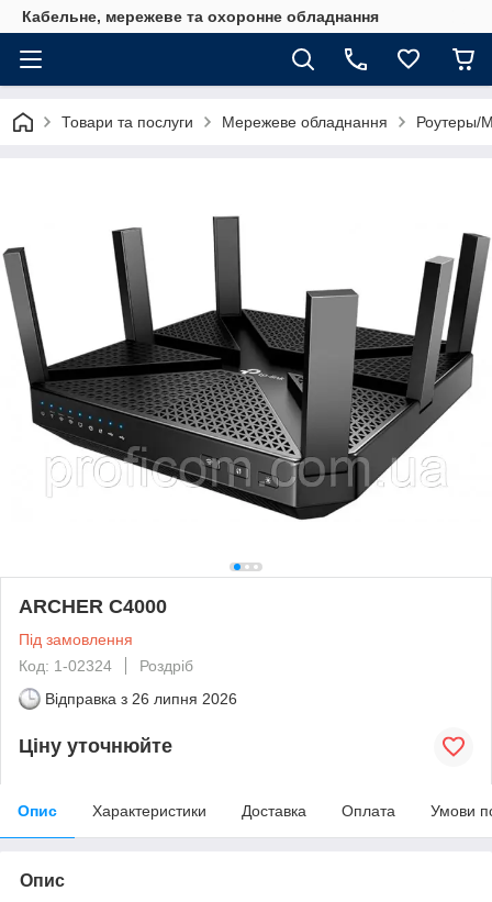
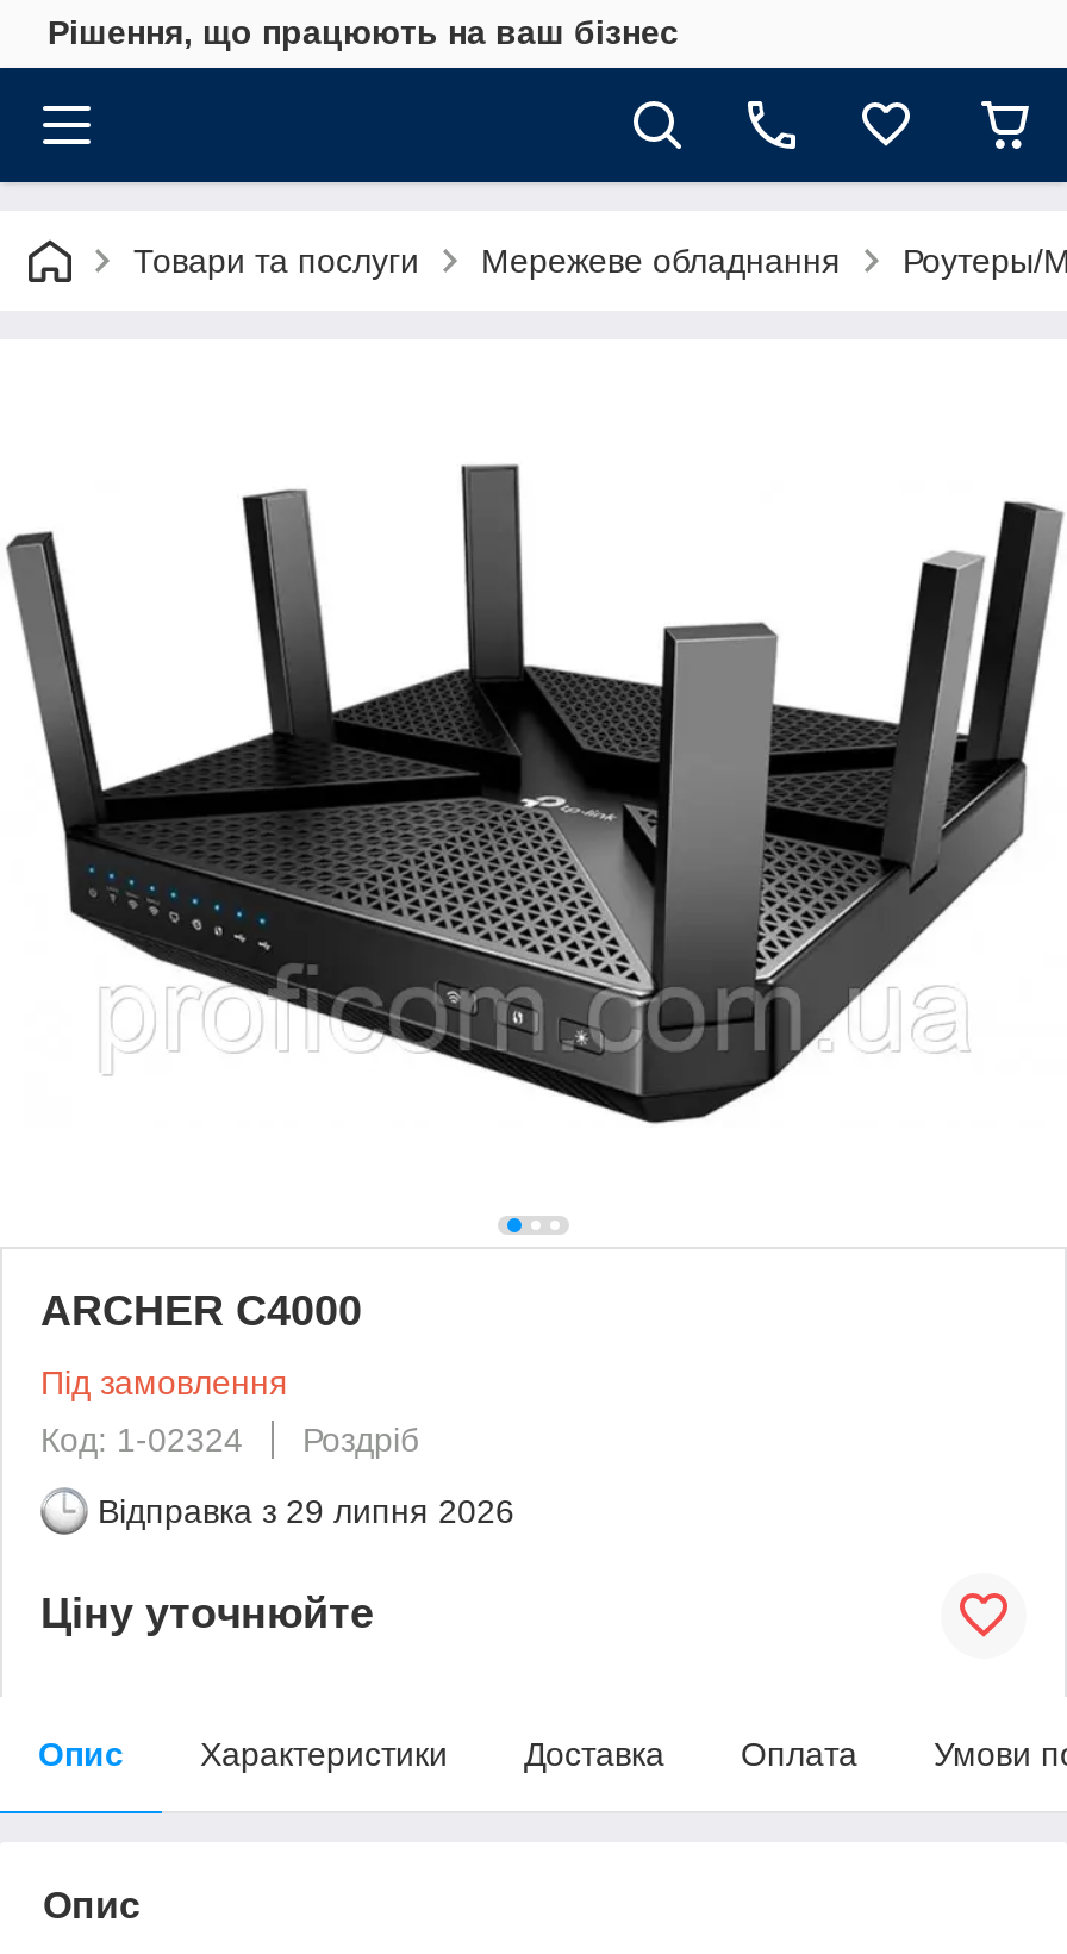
[22,8,379,25] Кабельне, мережеве та охоронне обладнання -> [48,13,679,51] Рішення, що працюють на ваш бізнес
[45,690,237,707] Відправка з 26 липня 2026 -> [98,1492,514,1530] Відправка з 29 липня 2026

